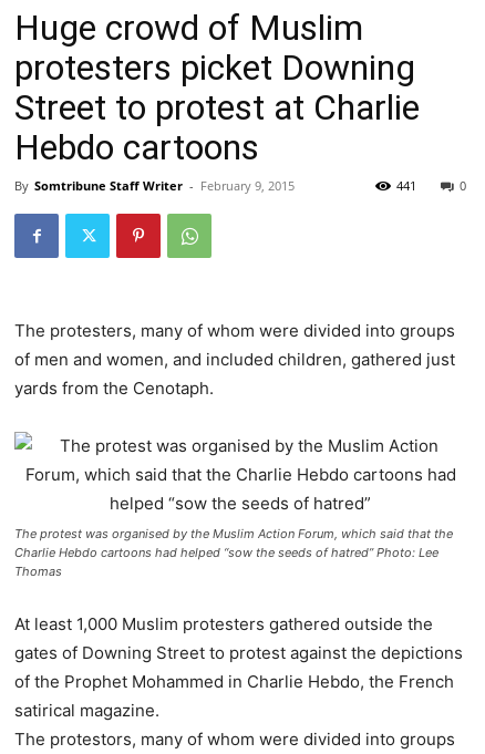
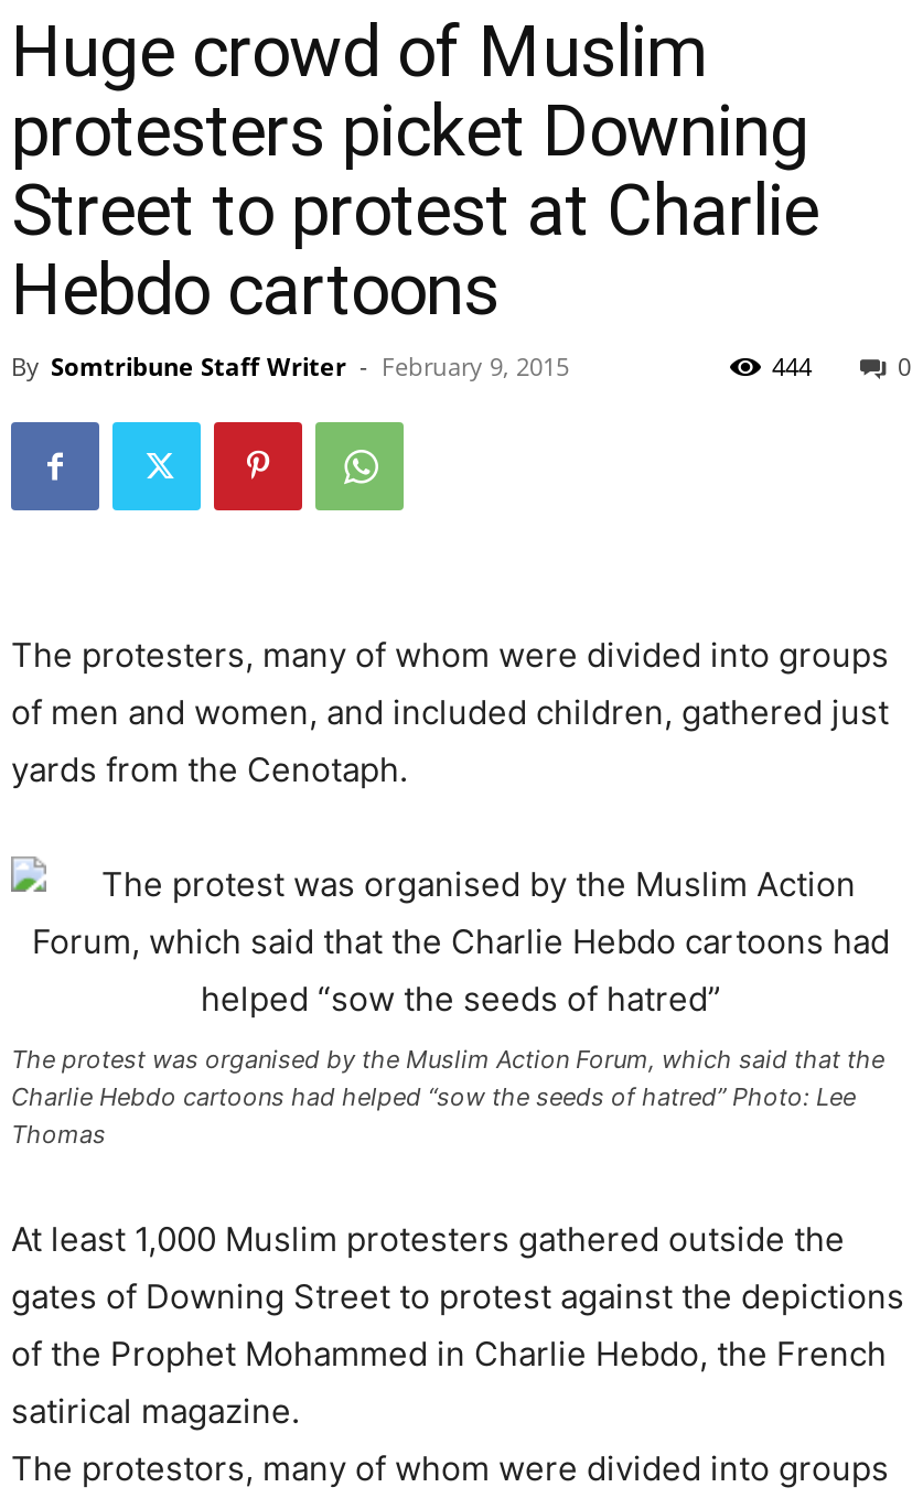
[396,177,416,194] 441 -> [772,349,812,382] 444

